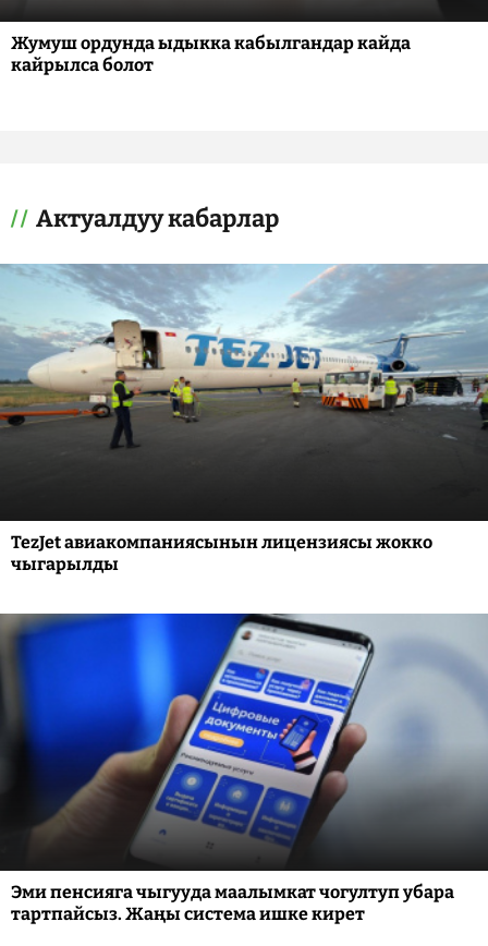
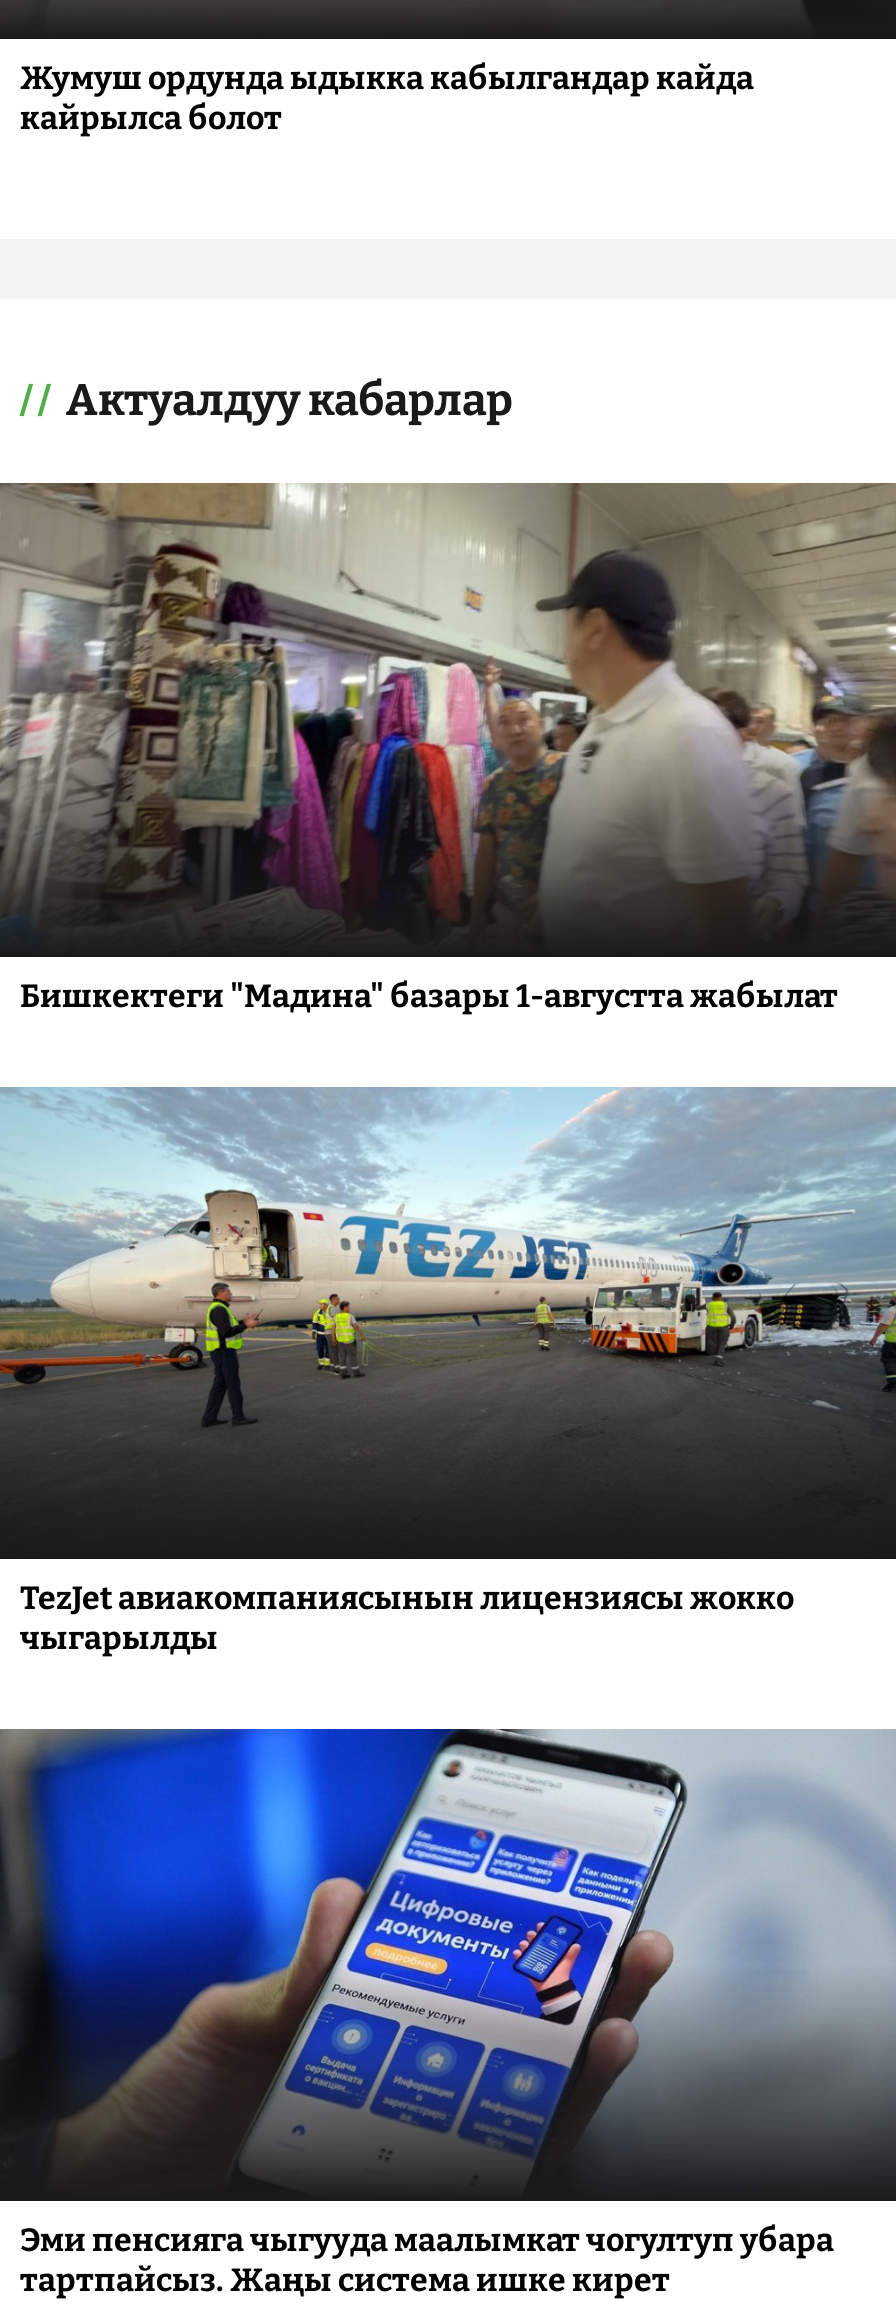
none -> [6,480,890,1014] [image] | Бишкектеги "Мадина" базары 1-августта жабылат

